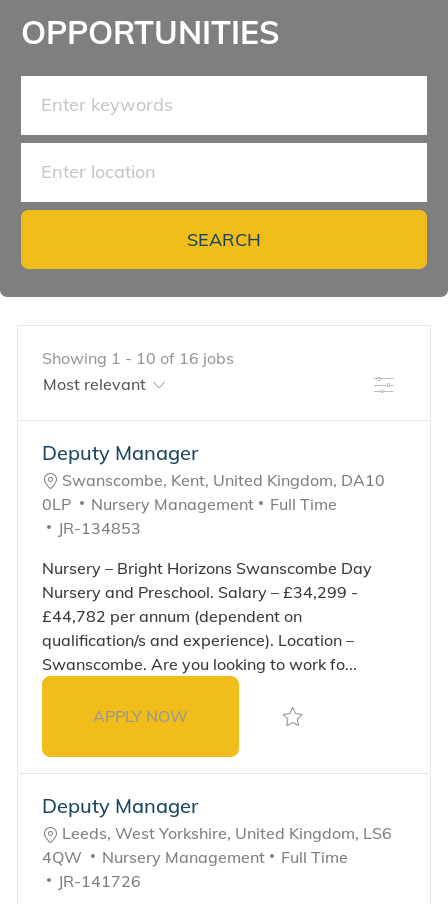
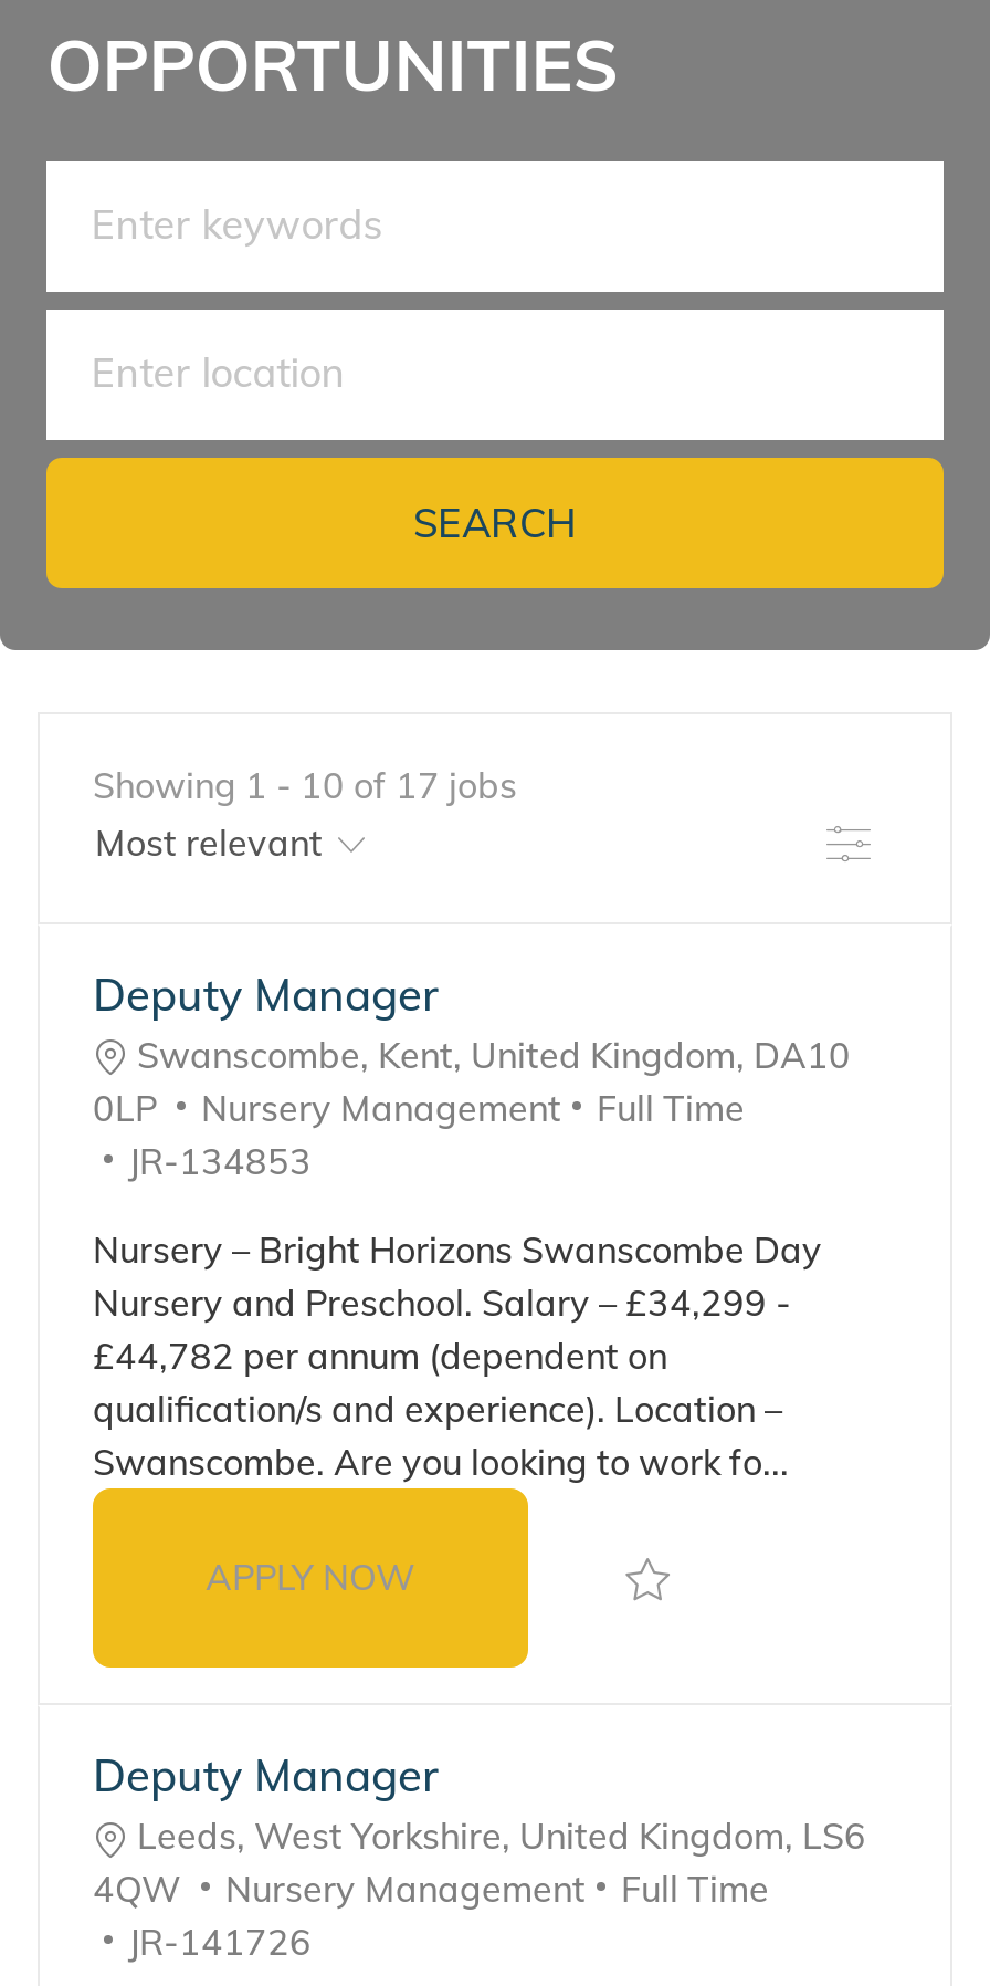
[42,347,234,367] Showing 1 - 10 of 16 jobs -> [93,762,517,806] Showing 1 - 10 of 17 jobs

